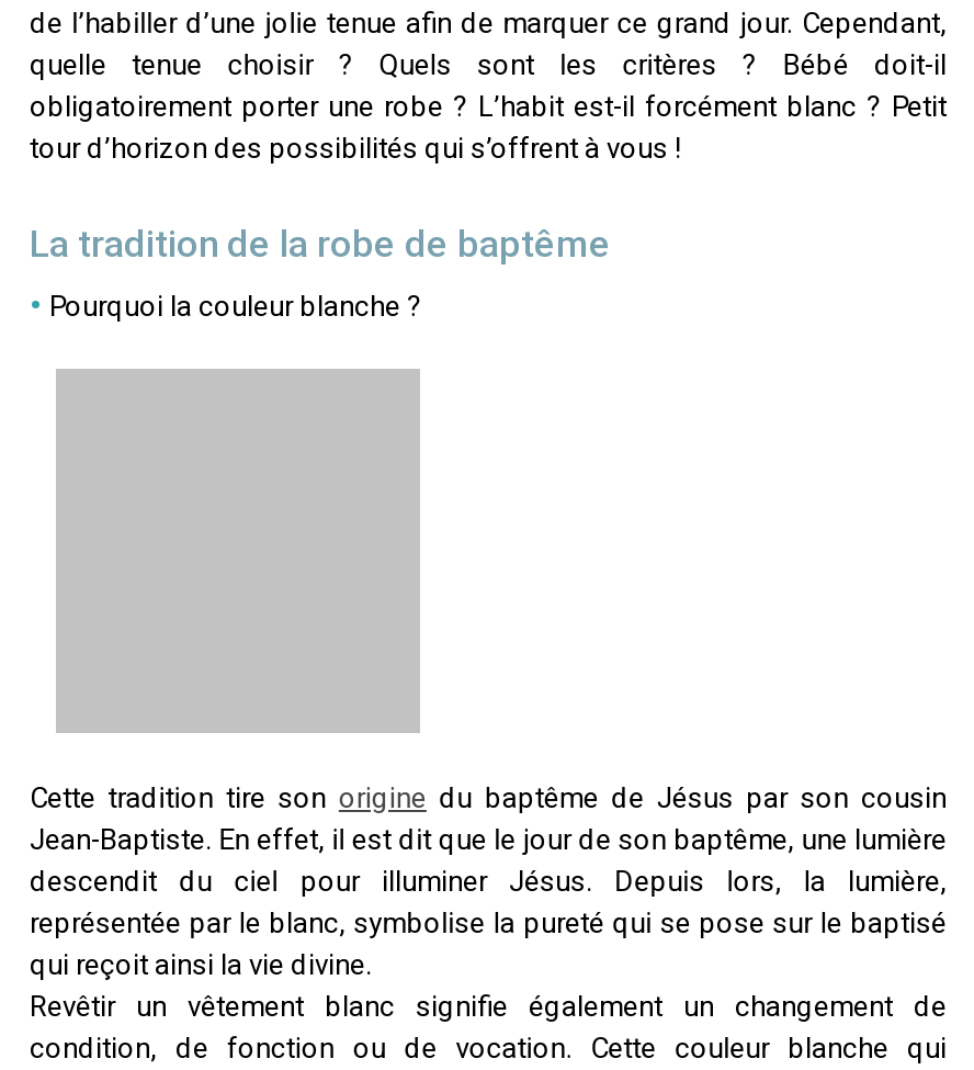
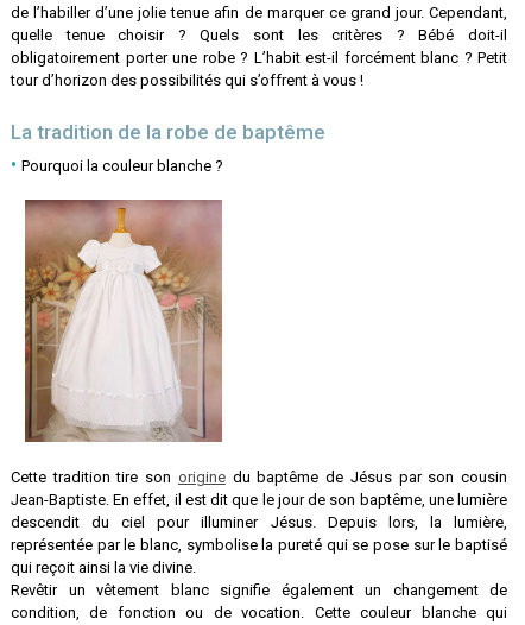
none -> [24,200,222,442] [image]

